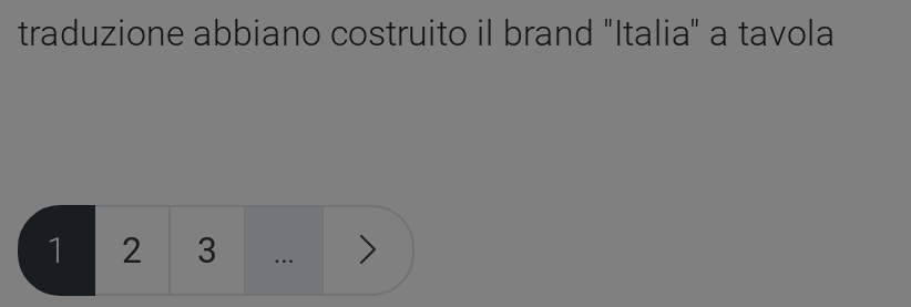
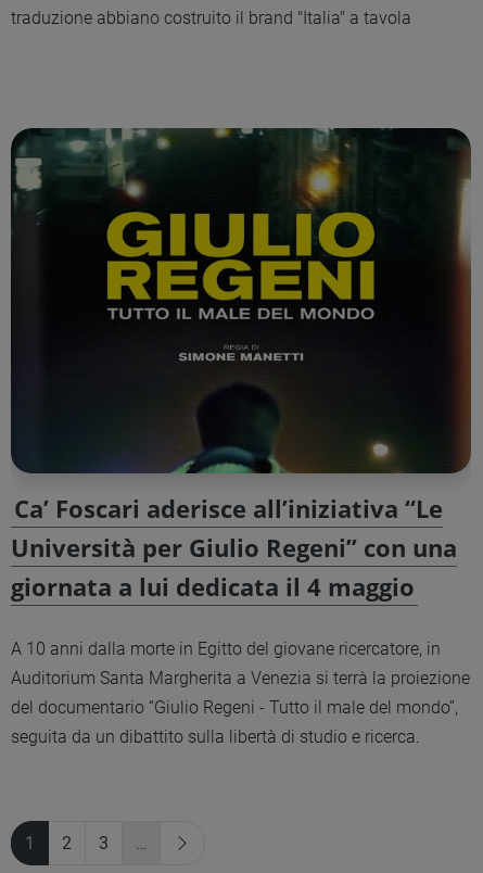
none -> [10,127,472,747] [image] | Ca’ Foscari aderisce all’iniziativa “Le | Università per Giulio Regeni” con una | giornata a lui dedicata il 4 maggio | A 10 anni dalla morte in Egitto del giovane ricercatore, in | Auditorium Santa Margherita a Venezia si terrà la proiezione | del documentario “Giulio Regeni - Tutto il male del mondo”, | seguita da un dibattito sulla libertà di studio e ricerca.

